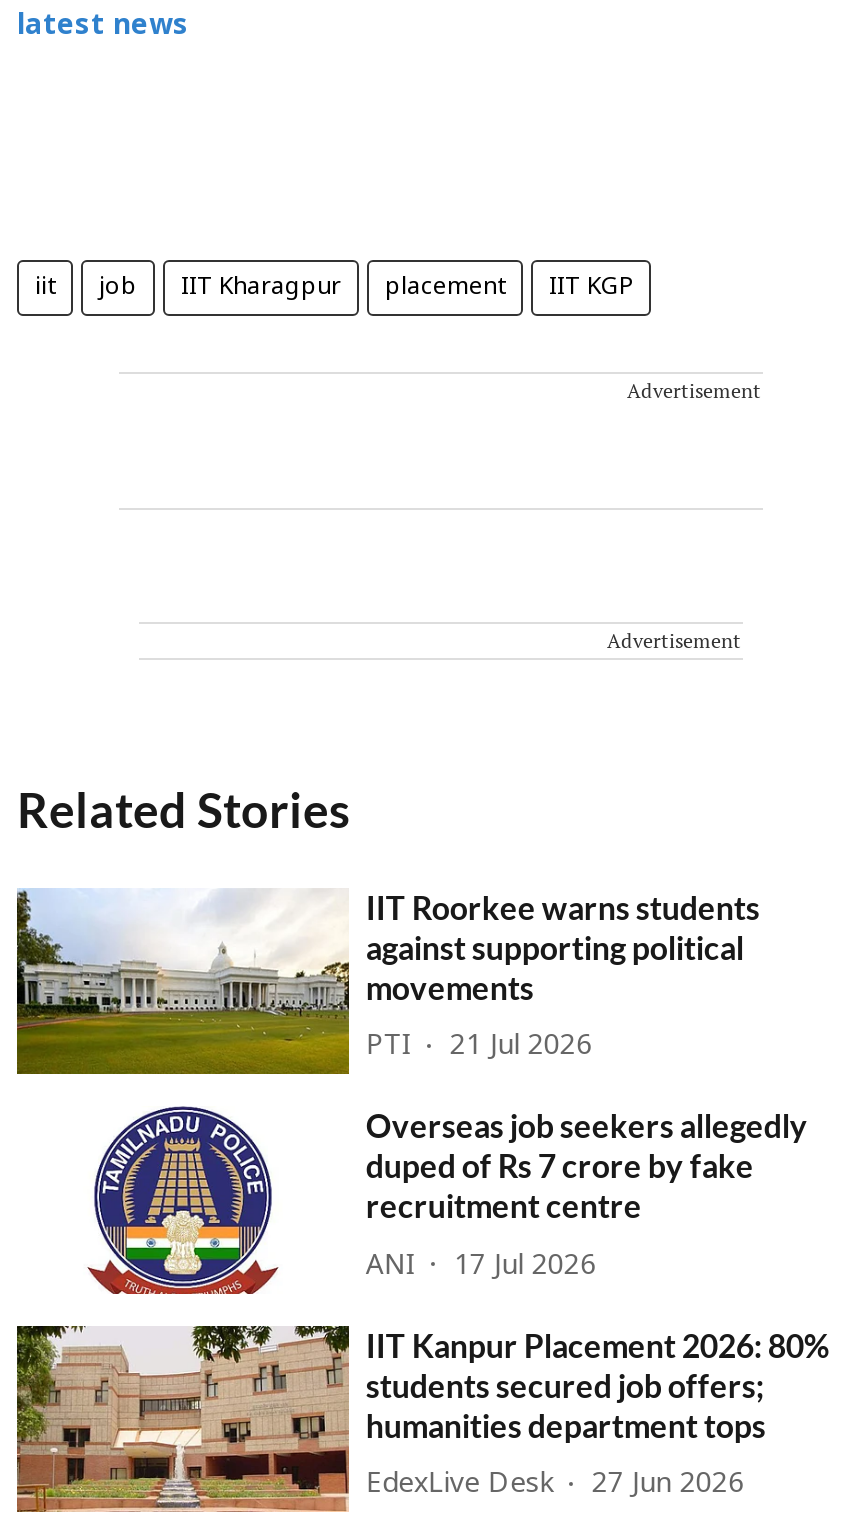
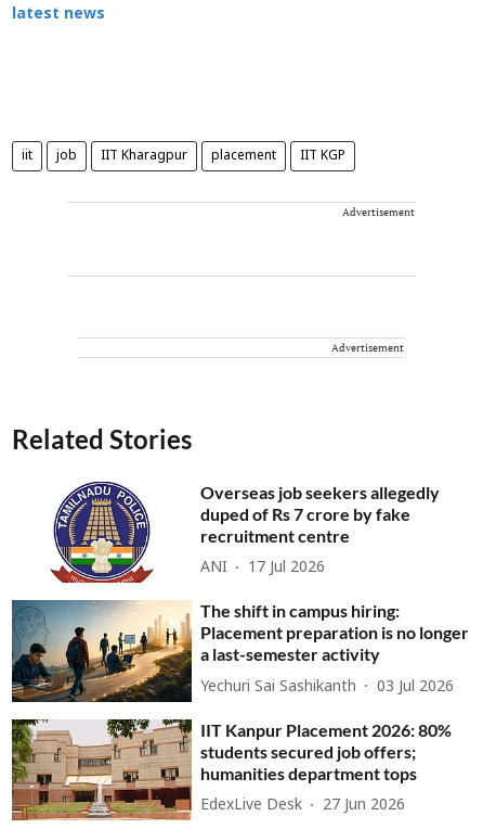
[15,887,760,1076] [image] | IIT Roorkee warns students | against supporting political | movements | PTI | 21 Jul 2026 -> none
moved [366,1106,808,1283] -> [201,481,440,577]: Overseas job seekers allegedly | duped of Rs 7 crore by fake | recruitment centre | ANI | 17 Jul 2026
none -> [11,599,469,703] [image] | The shift in campus hiring: | Placement preparation is no longer | a last-semester activity | Yechuri Sai Sashikanth | 03 Jul 2026

